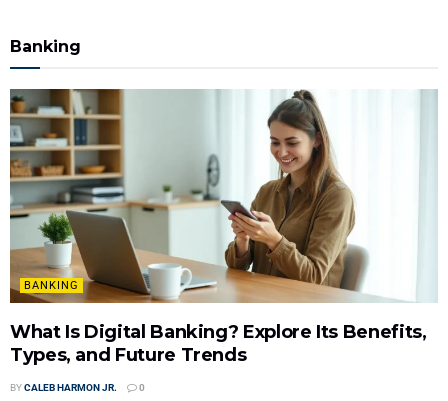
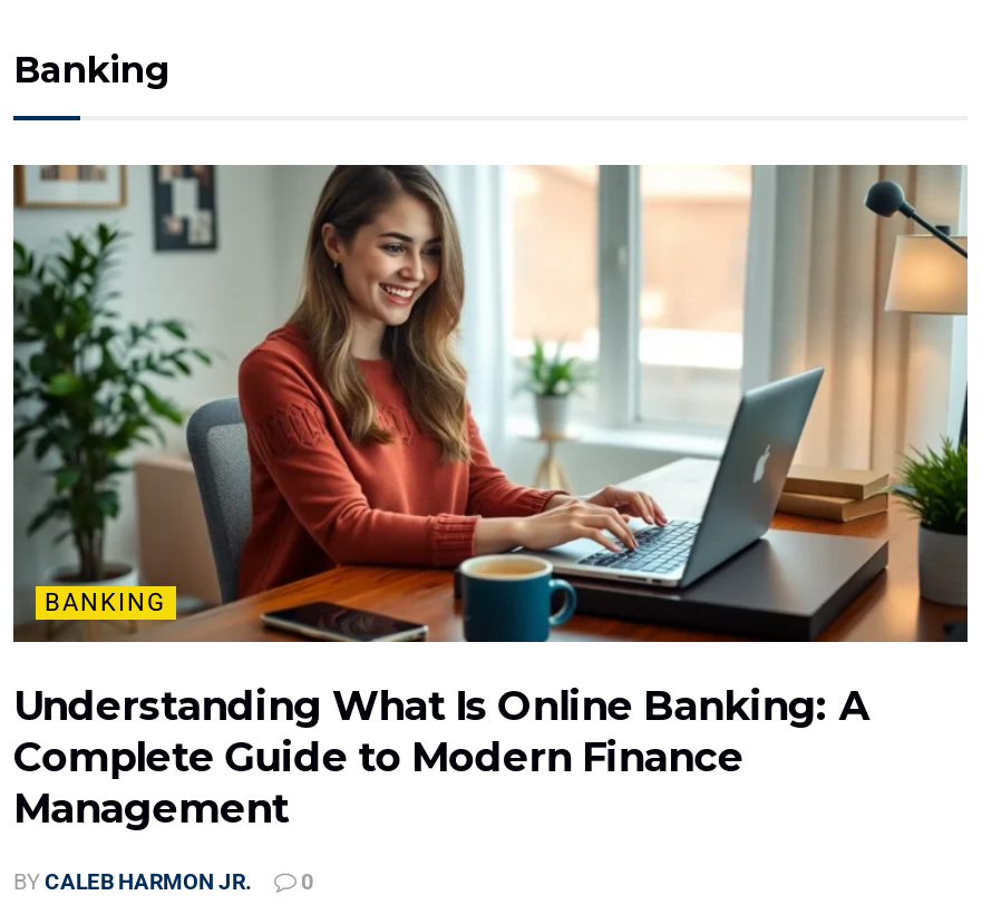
[9,88,438,366] [image] | What Is Digital Banking? Explore Its Benefits, | Types, and Future Trends -> [13,163,970,833] [image] | Understanding What Is Online Banking: A | Complete Guide to Modern Finance | Management

